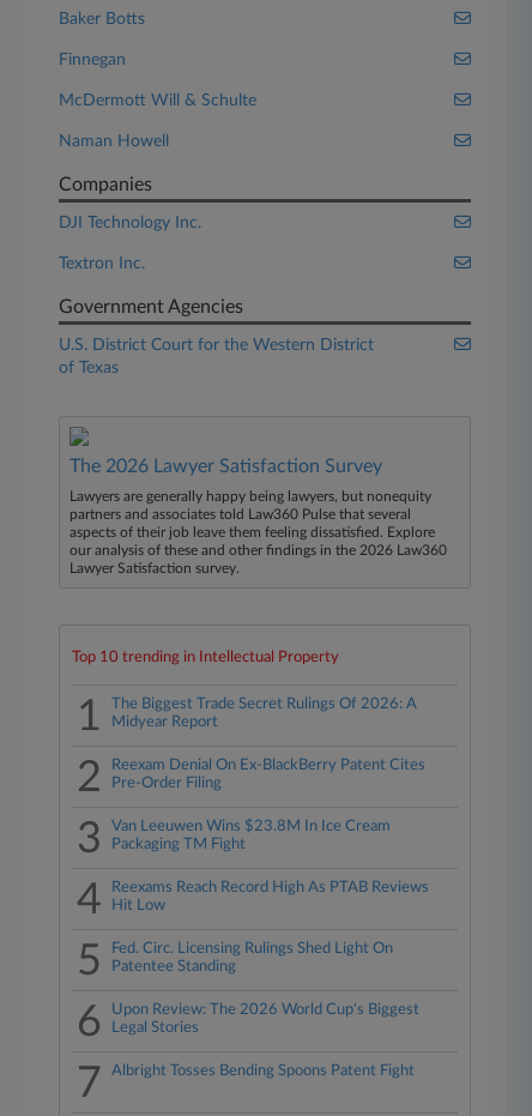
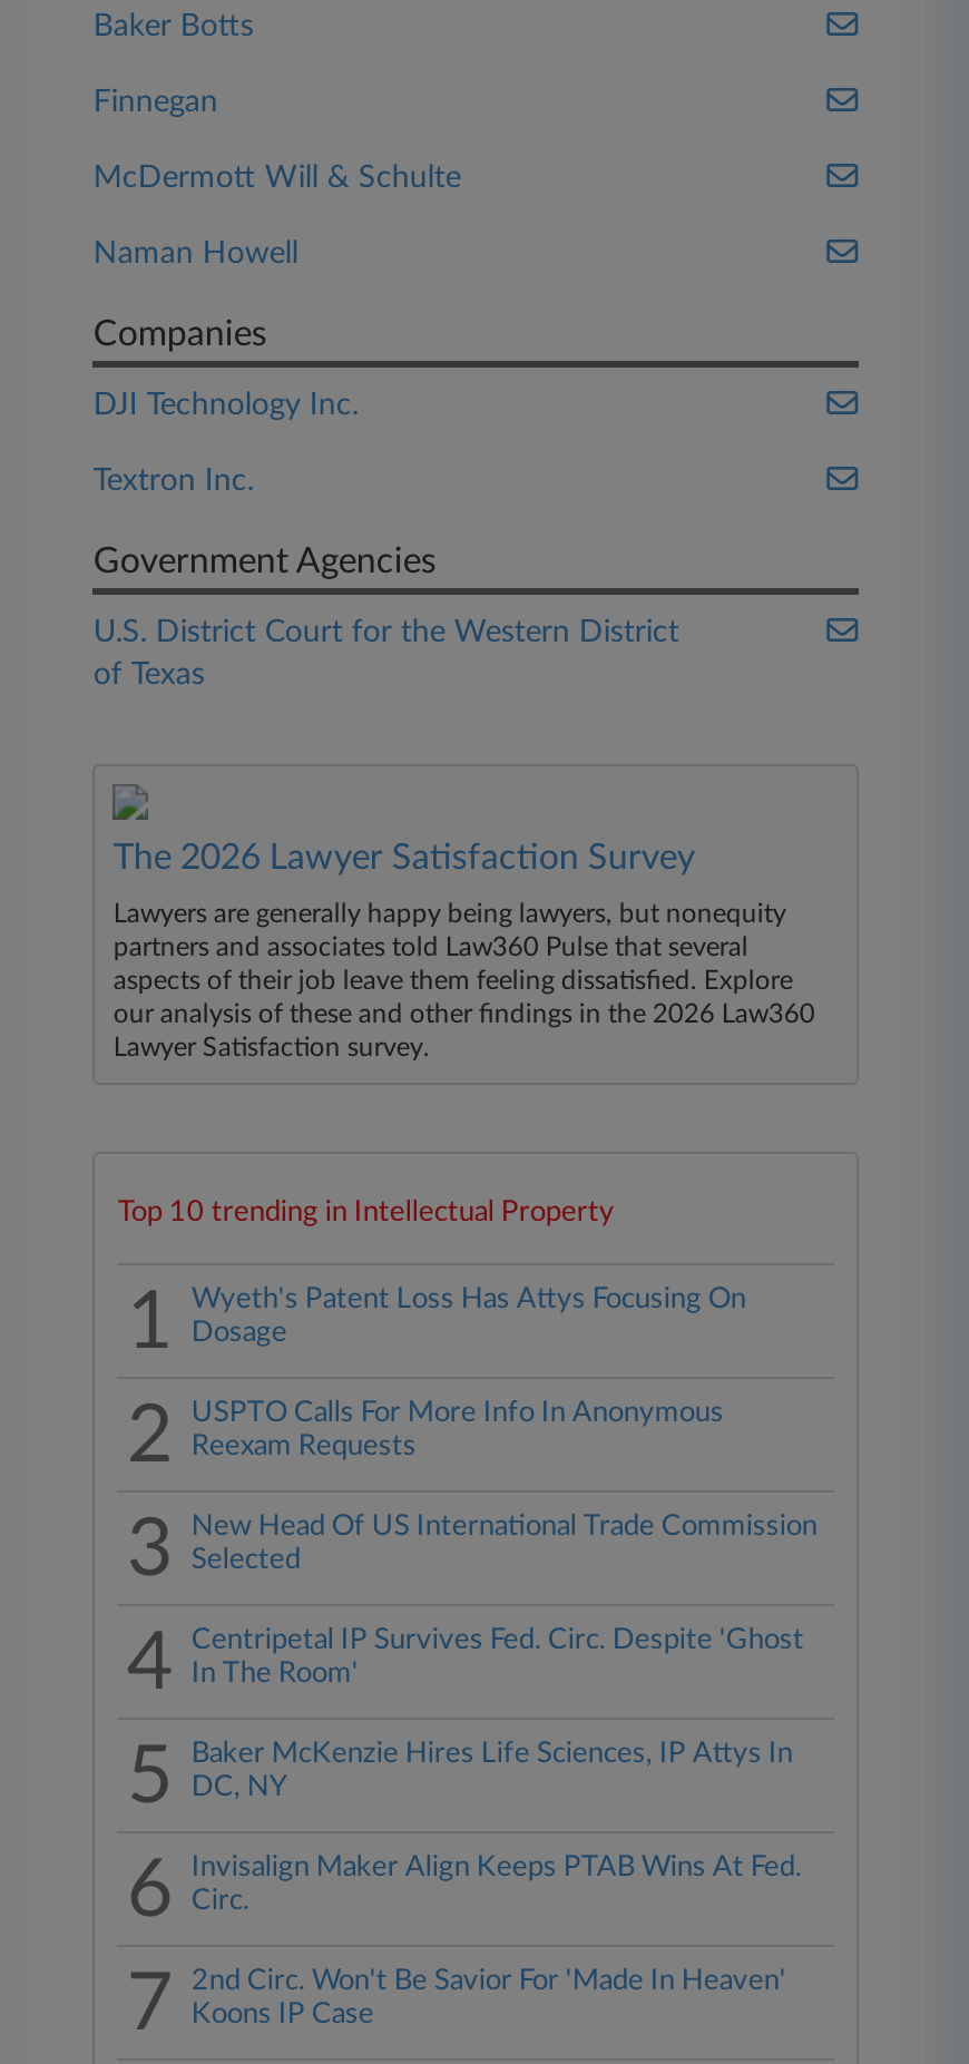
[112,696,417,730] The Biggest Trade Secret Rulings Of 2026: A | Midyear Report -> [191,1285,746,1348] Wyeth's Patent Loss Has Attys Focusing On | Dosage
[112,758,426,791] Reexam Denial On Ex-BlackBerry Patent Cites | Pre-Order Filing -> [191,1399,724,1461] USPTO Calls For More Info In Anonymous | Reexam Requests
[112,819,391,852] Van Leeuwen Wins $23.8M In Ice Cream | Packaging TM Fight -> [191,1513,817,1575] New Head Of US International Trade Commission | Selected
[112,880,429,913] Reexams Reach Record High As PTAB Reviews | Hit Low -> [191,1626,804,1689] Centripetal IP Survives Fed. Circ. Despite 'Ghost | In The Room'
[112,941,393,975] Fed. Circ. Licensing Rulings Shed Light On | Patentee Standing -> [191,1740,793,1802] Baker McKenzie Hires Life Sciences, IP Attys In | DC, NY
[112,1002,420,1036] Upon Review: The 2026 World Cup's Biggest | Legal Stories -> [191,1853,802,1916] Invisalign Maker Align Keeps PTAB Wins At Fed. | Circ.
[112,1063,415,1079] Albright Tosses Bending Spoons Patent Fight -> [191,1967,786,2029] 2nd Circ. Won't Be Savior For 'Made In Heaven' | Koons IP Case

